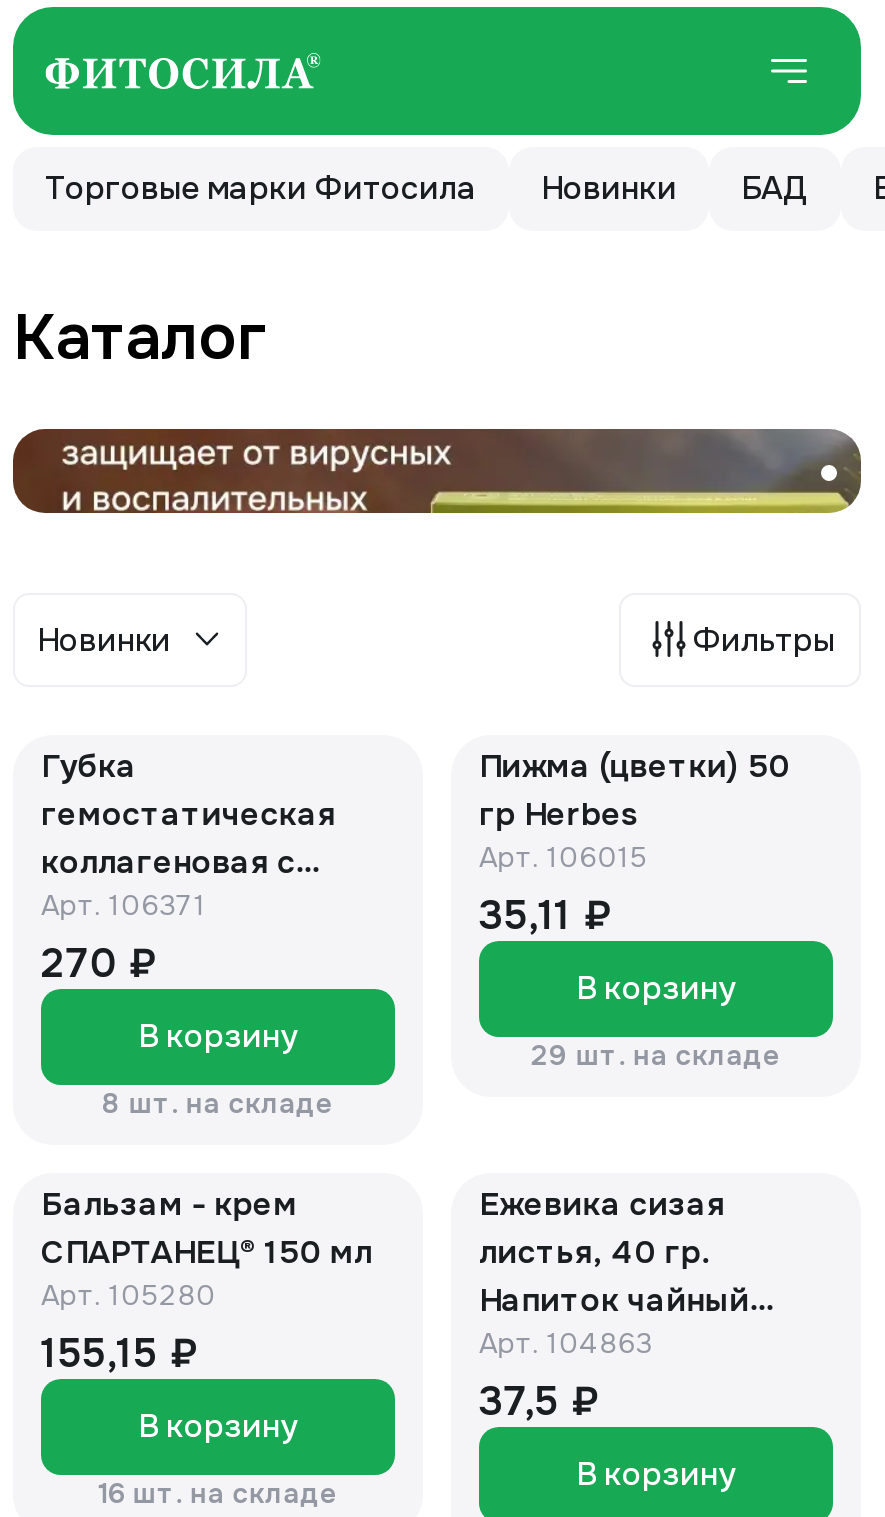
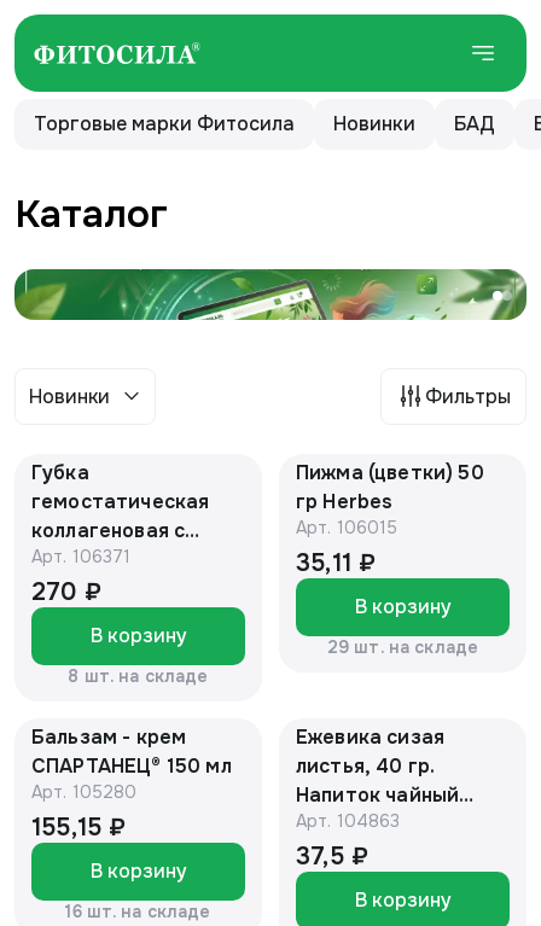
[13,429,859,515] [image] -> [14,269,525,321] [image]

